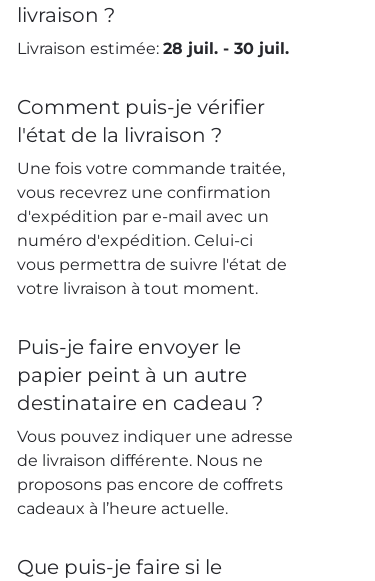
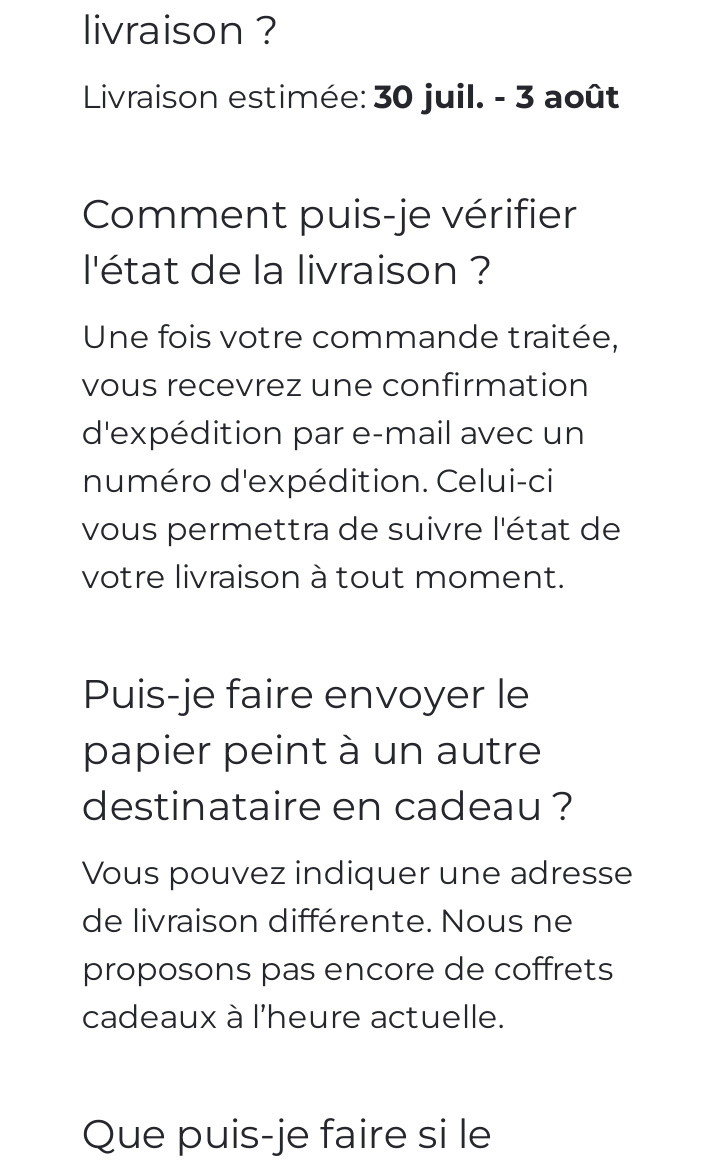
[17,38,289,57] Livraison estimée: 28 juil. - 30 juil. -> [82,77,620,115] Livraison estimée: 30 juil. - 3 août

